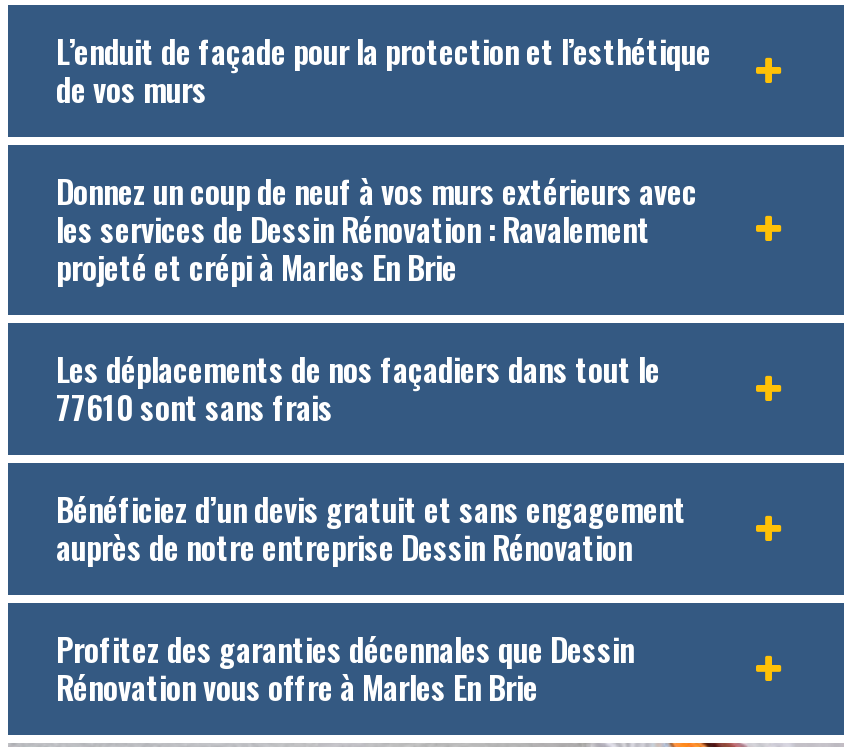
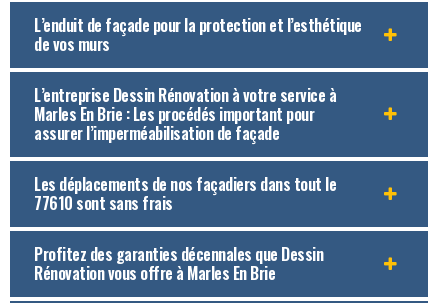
[56,166,697,290] Donnez un coup de neuf à vos murs extérieurs avec | les services de Dessin Rénovation : Ravalement | projeté et crépi à Marles En Brie -> [34,83,336,145] L’entreprise Dessin Rénovation à votre service à | Marles En Brie : Les procédés important pour | assurer l’imperméabilisation de façade
[56,484,686,570] Bénéficiez d’un devis gratuit et sans engagement | auprès de notre entreprise Dessin Rénovation -> none

